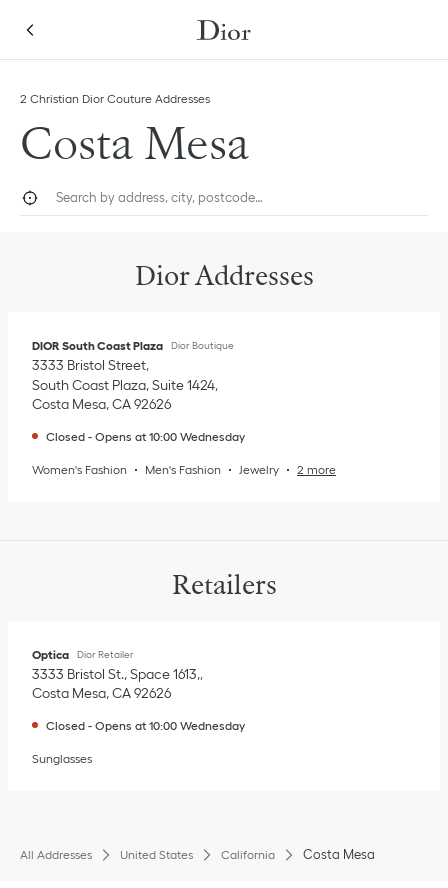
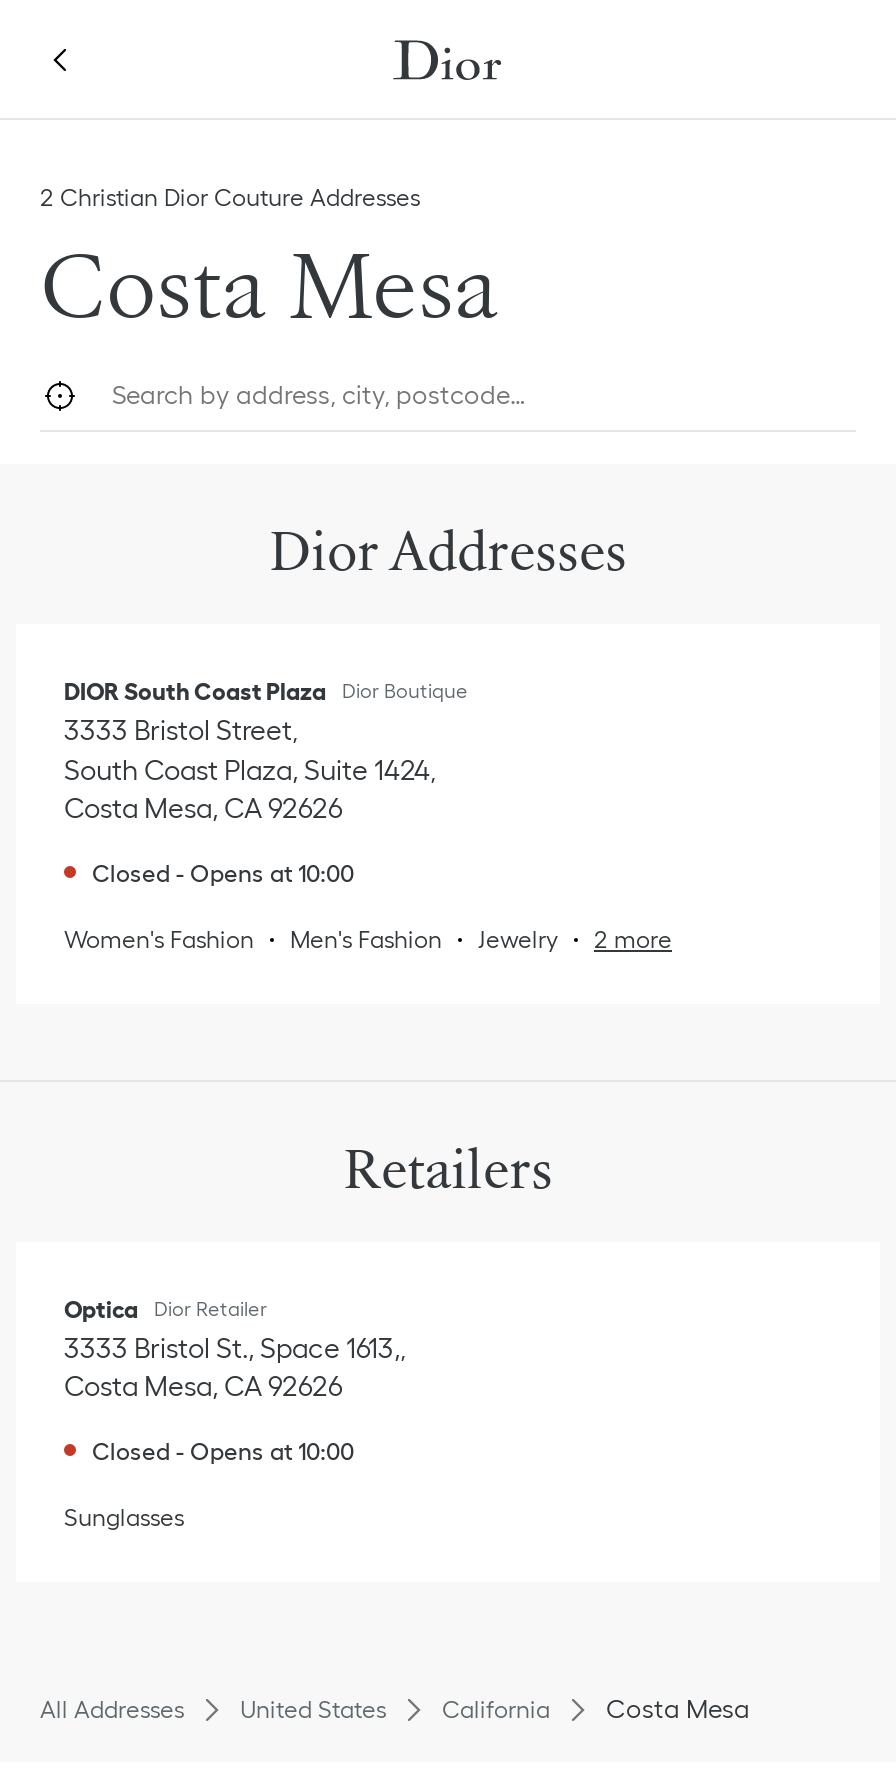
[46,430,245,443] Closed - Opens at 10:00 Wednesday -> [92,860,354,886] Closed - Opens at 10:00
[46,719,245,732] Closed - Opens at 10:00 Wednesday -> [92,1438,354,1464] Closed - Opens at 10:00

